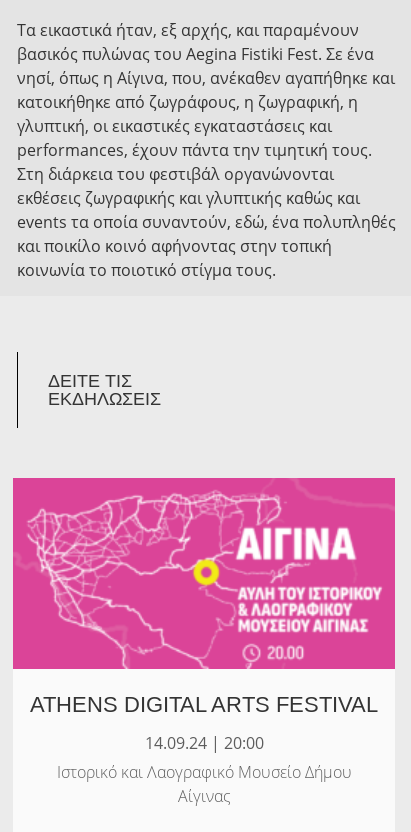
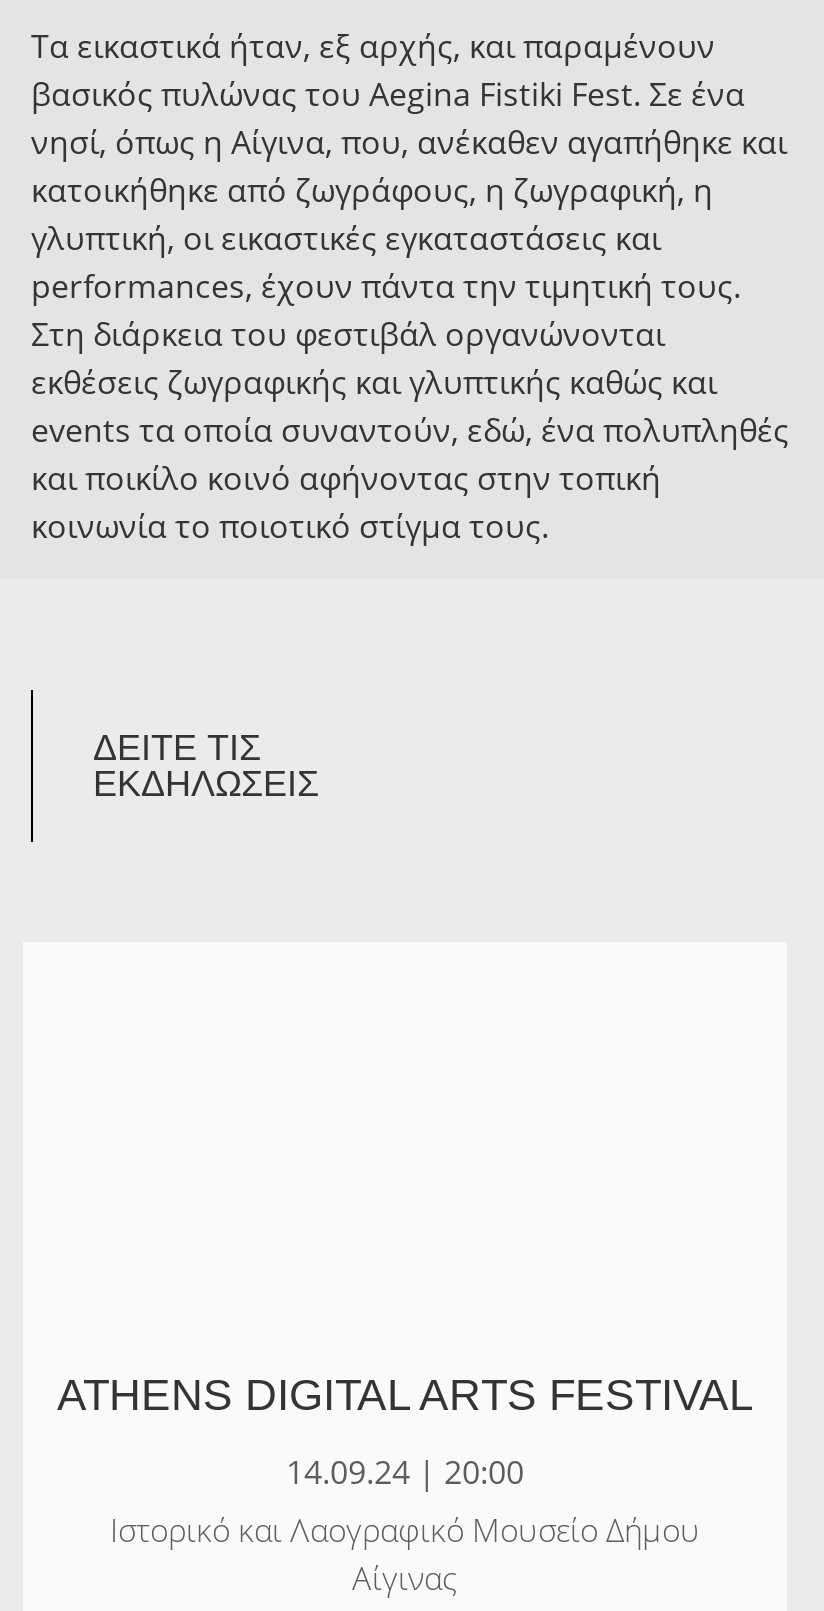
[12,477,396,670] [image] -> none

